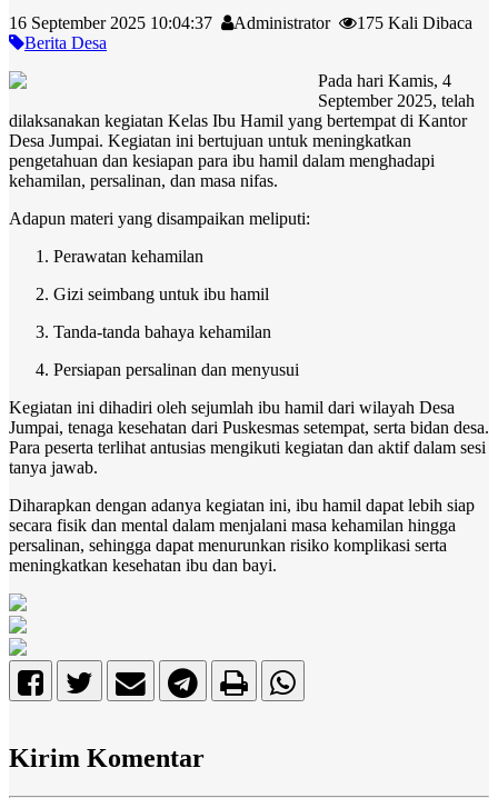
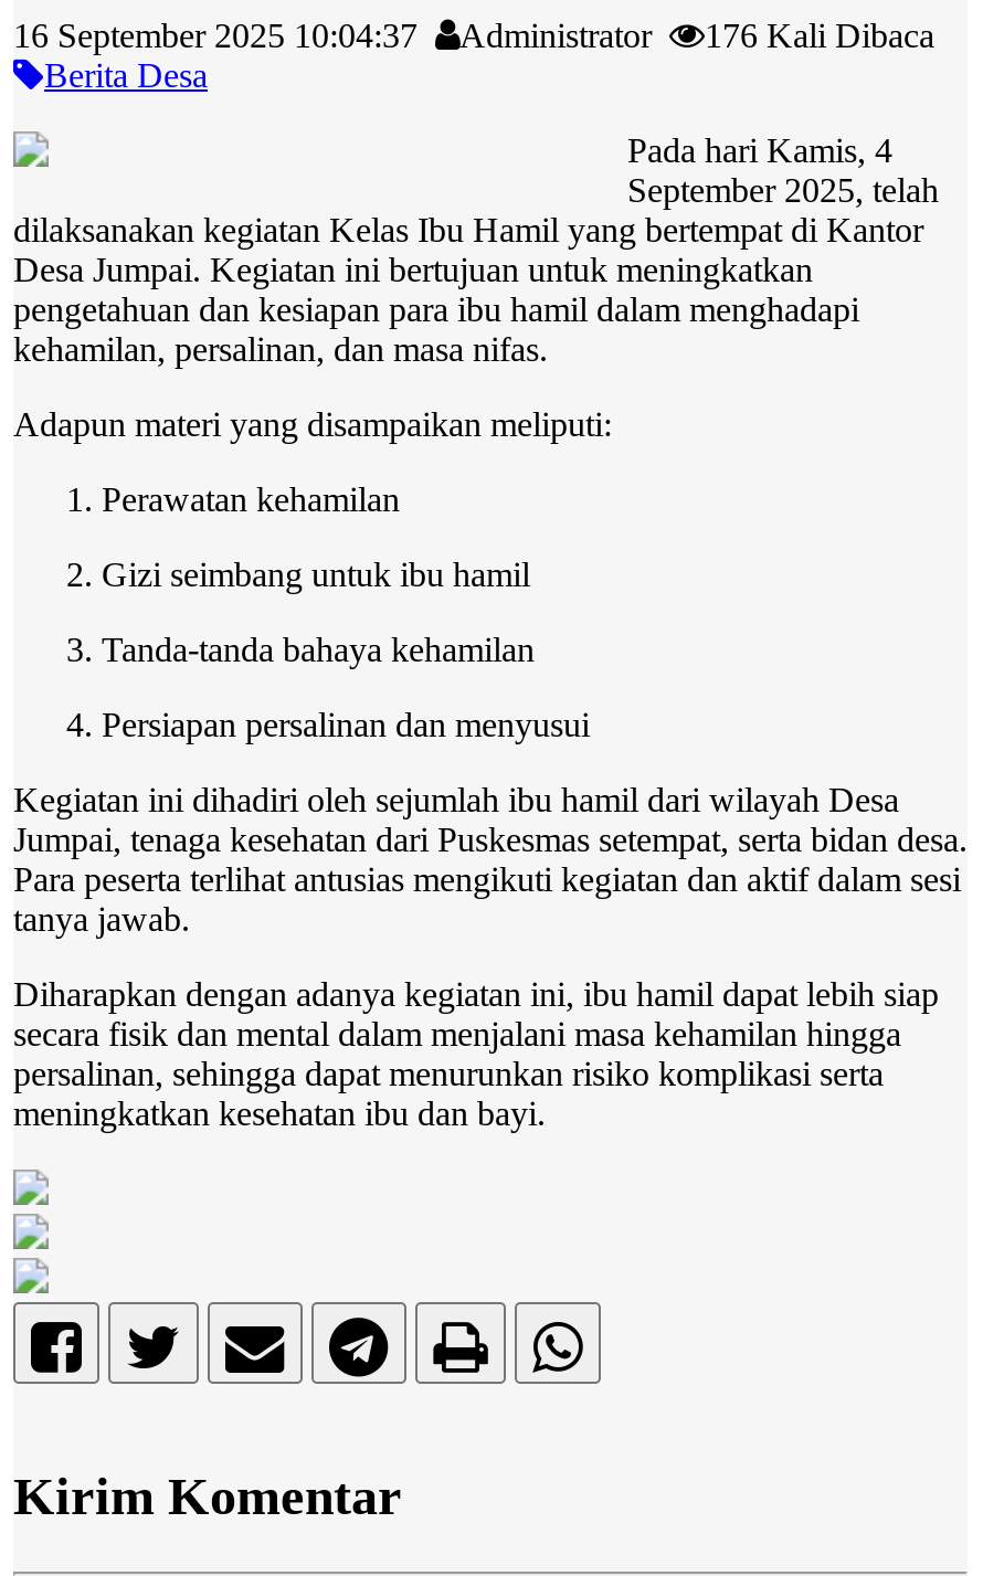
[9,14,477,33] 16 September 2025 10:04:37 Administrator 175 Kali Dibaca -> [13,17,943,55] 16 September 2025 10:04:37 Administrator 176 Kali Dibaca

